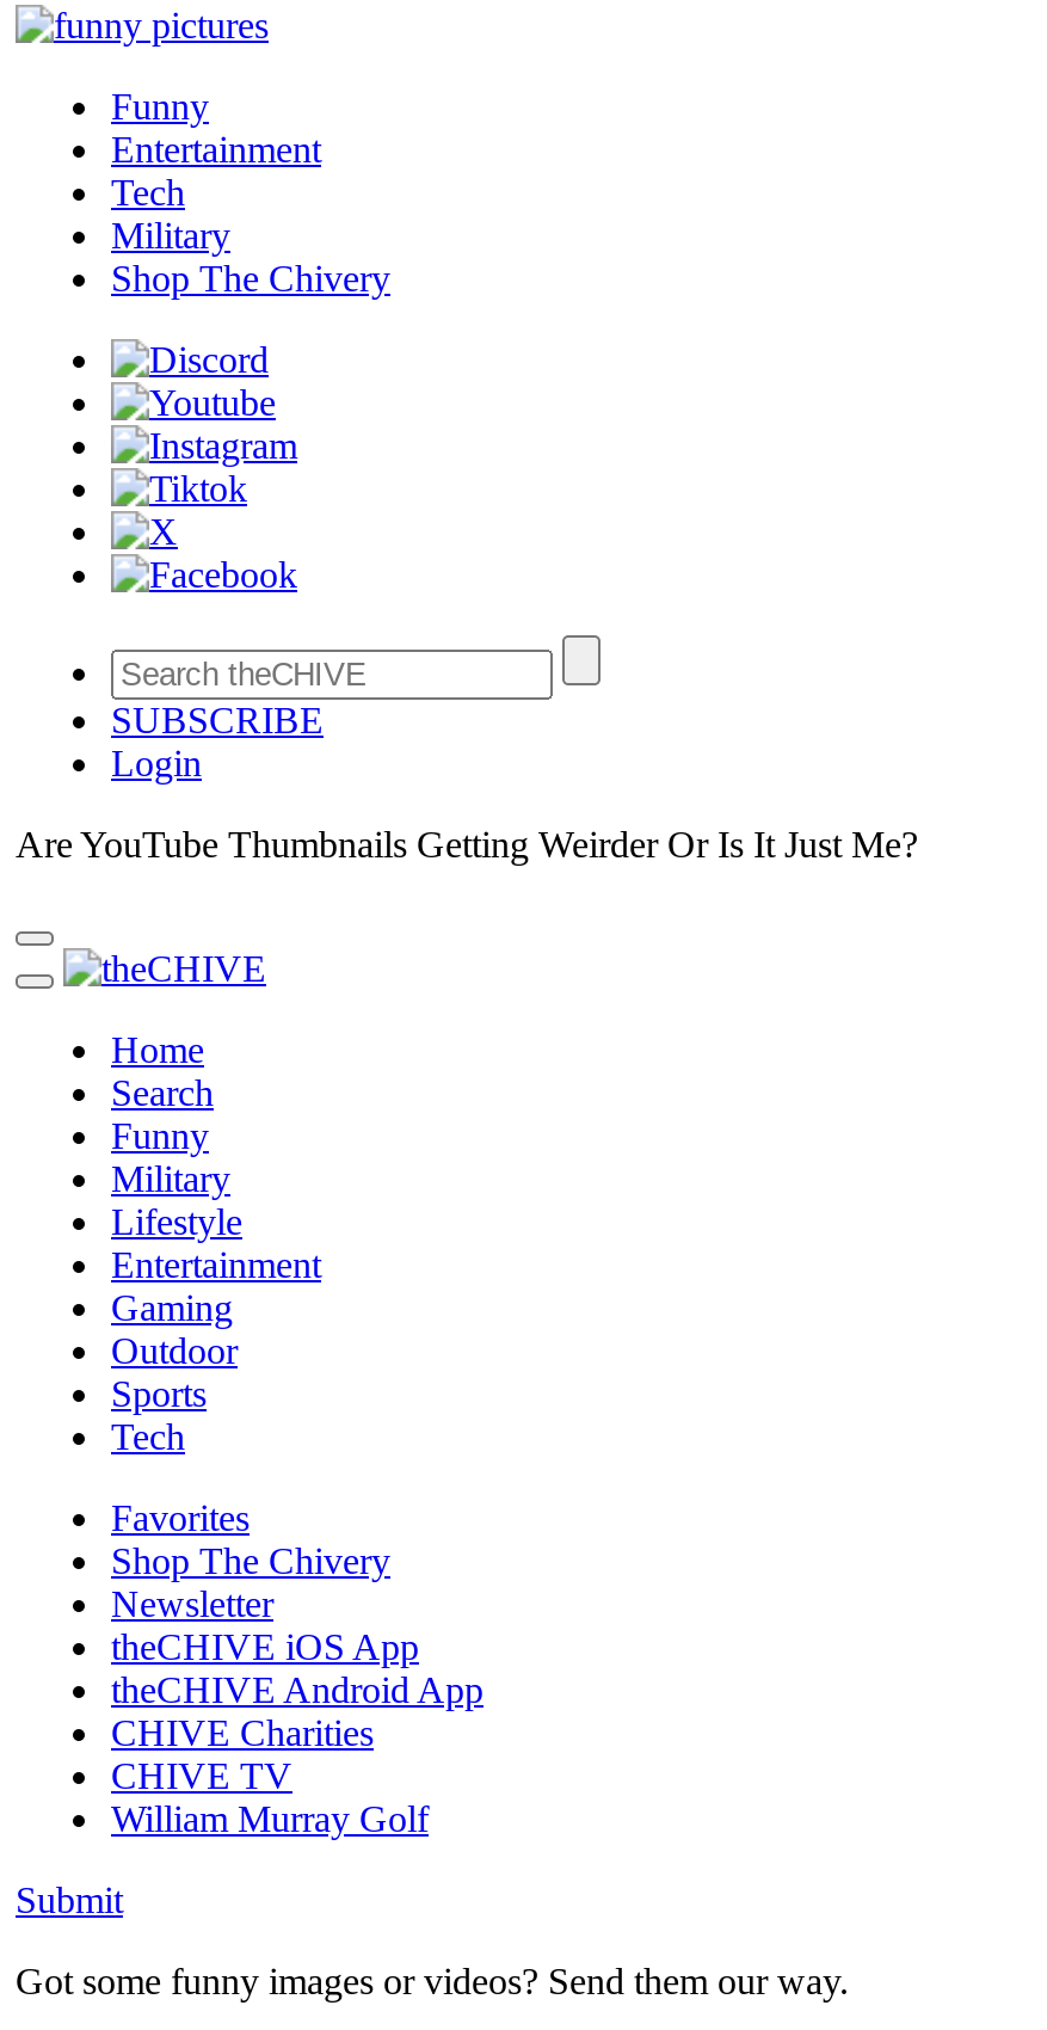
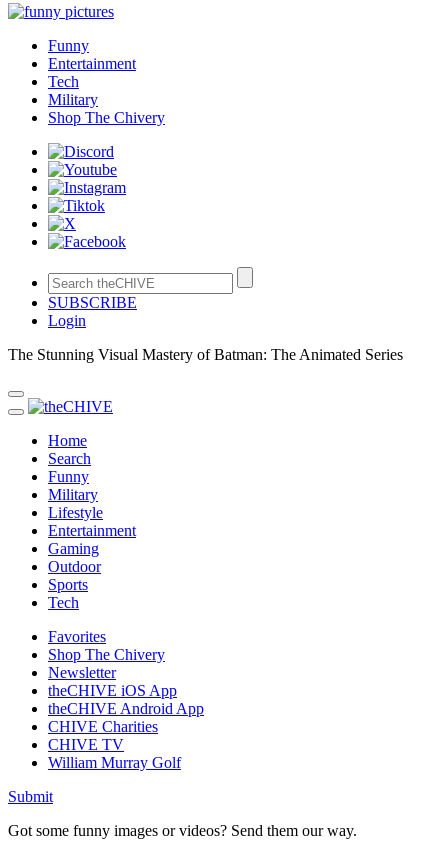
[16,824,918,865] Are YouTube Thumbnails Getting Weirder Or Is It Just Me? -> [8,346,403,363] The Stunning Visual Mastery of Batman: The Animated Series

